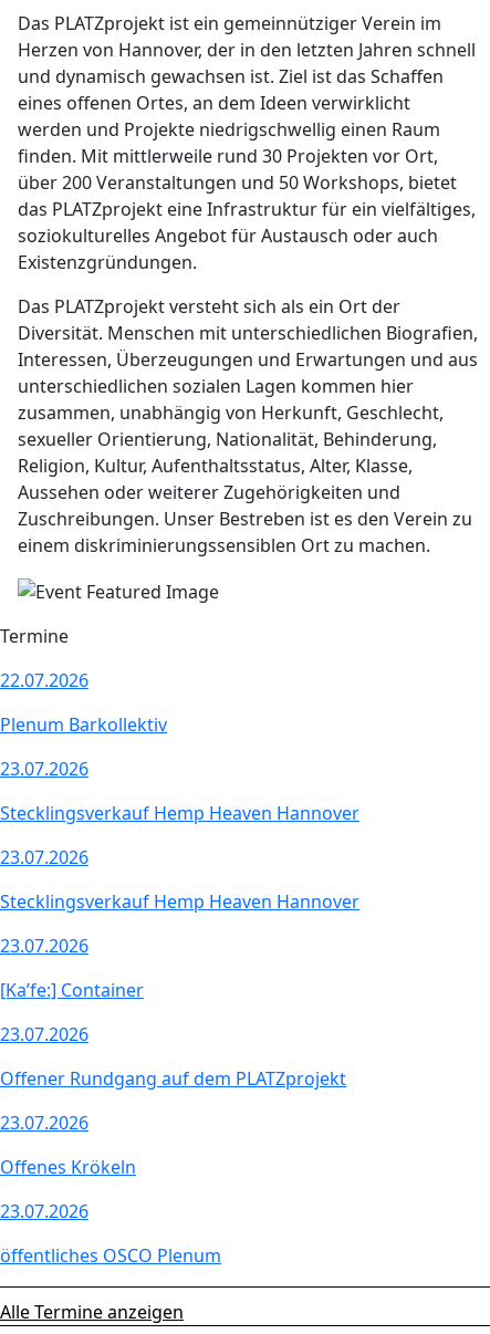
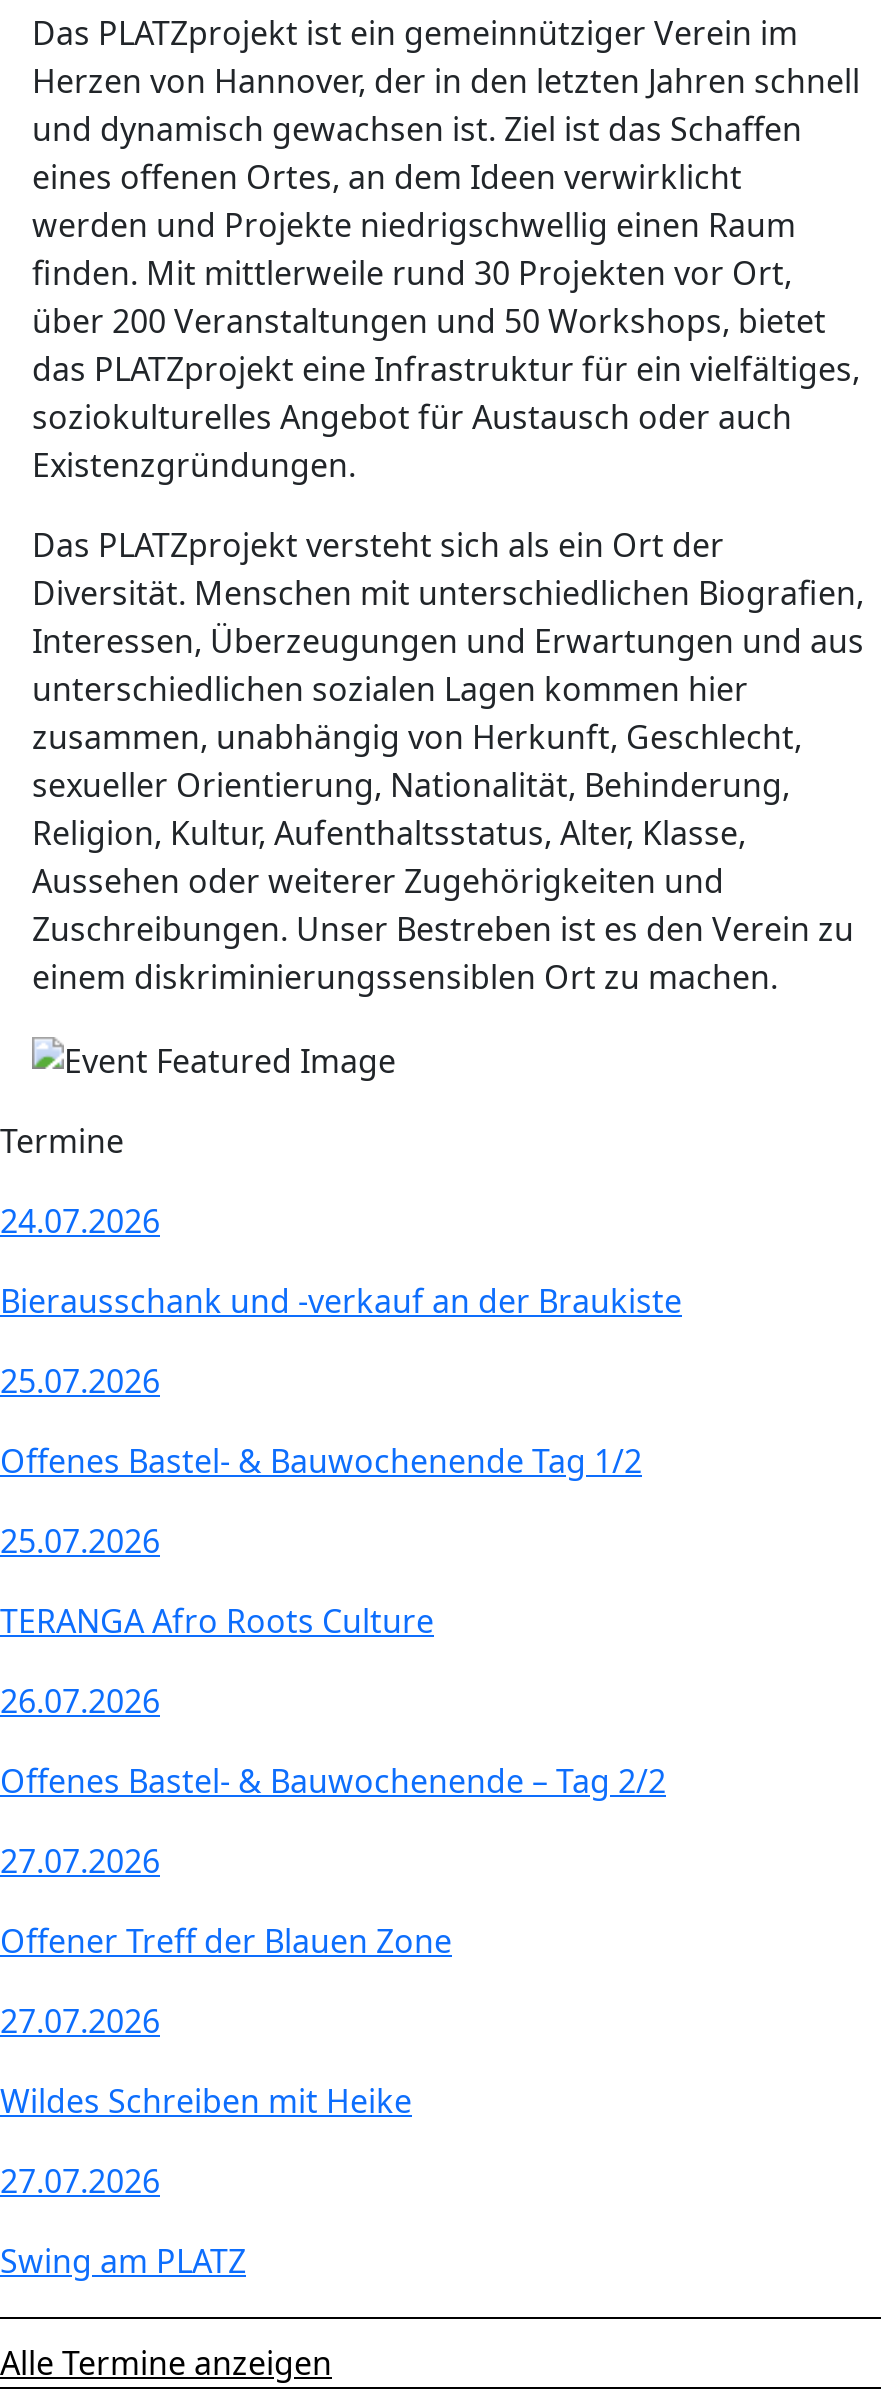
[0,668,88,692] 22.07.2026 -> [0,1198,160,1242] 24.07.2026
[0,712,167,736] Plenum Barkollektiv -> [0,1278,682,1322] Bierausschank und -verkauf an der Braukiste
[0,756,88,781] 23.07.2026 -> [0,1358,160,1402] 25.07.2026
[0,801,359,825] Stecklingsverkauf Hemp Heaven Hannover -> [0,1438,642,1482] Offenes Bastel- & Bauwochenende Tag 1/2
[0,845,88,869] 23.07.2026 -> [0,1518,160,1562] 25.07.2026
[0,889,359,913] Stecklingsverkauf Hemp Heaven Hannover -> [0,1598,434,1642] TERANGA Afro Roots Culture
[0,933,88,958] 23.07.2026 -> [0,1678,160,1722] 26.07.2026
[0,977,144,1002] [Ka’fe:] Container -> [0,1758,666,1802] Offenes Bastel- & Bauwochenende – Tag 2/2
[0,1022,88,1046] 23.07.2026 -> [0,1838,160,1882] 27.07.2026
[0,1066,346,1090] Offener Rundgang auf dem PLATZprojekt -> [0,1918,452,1962] Offener Treff der Blauen Zone
[0,1110,88,1135] 23.07.2026 -> [0,1998,160,2042] 27.07.2026
[0,1154,136,1179] Offenes Krökeln -> [0,2078,412,2122] Wildes Schreiben mit Heike
[0,1199,88,1223] 23.07.2026 -> [0,2158,160,2202] 27.07.2026
[0,1243,221,1267] öffentliches OSCO Plenum -> [0,2238,246,2282] Swing am PLATZ

